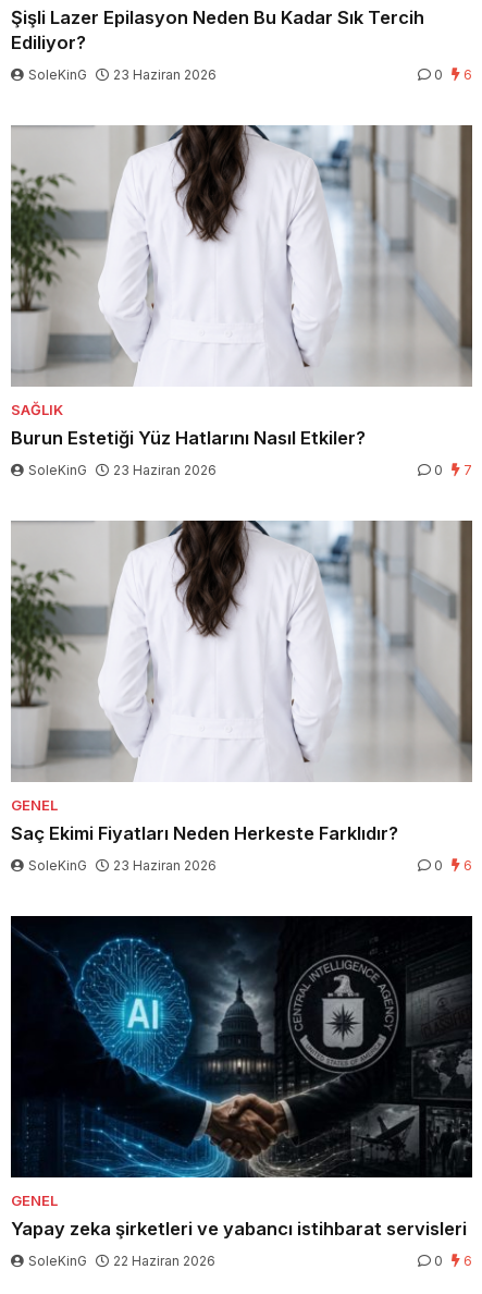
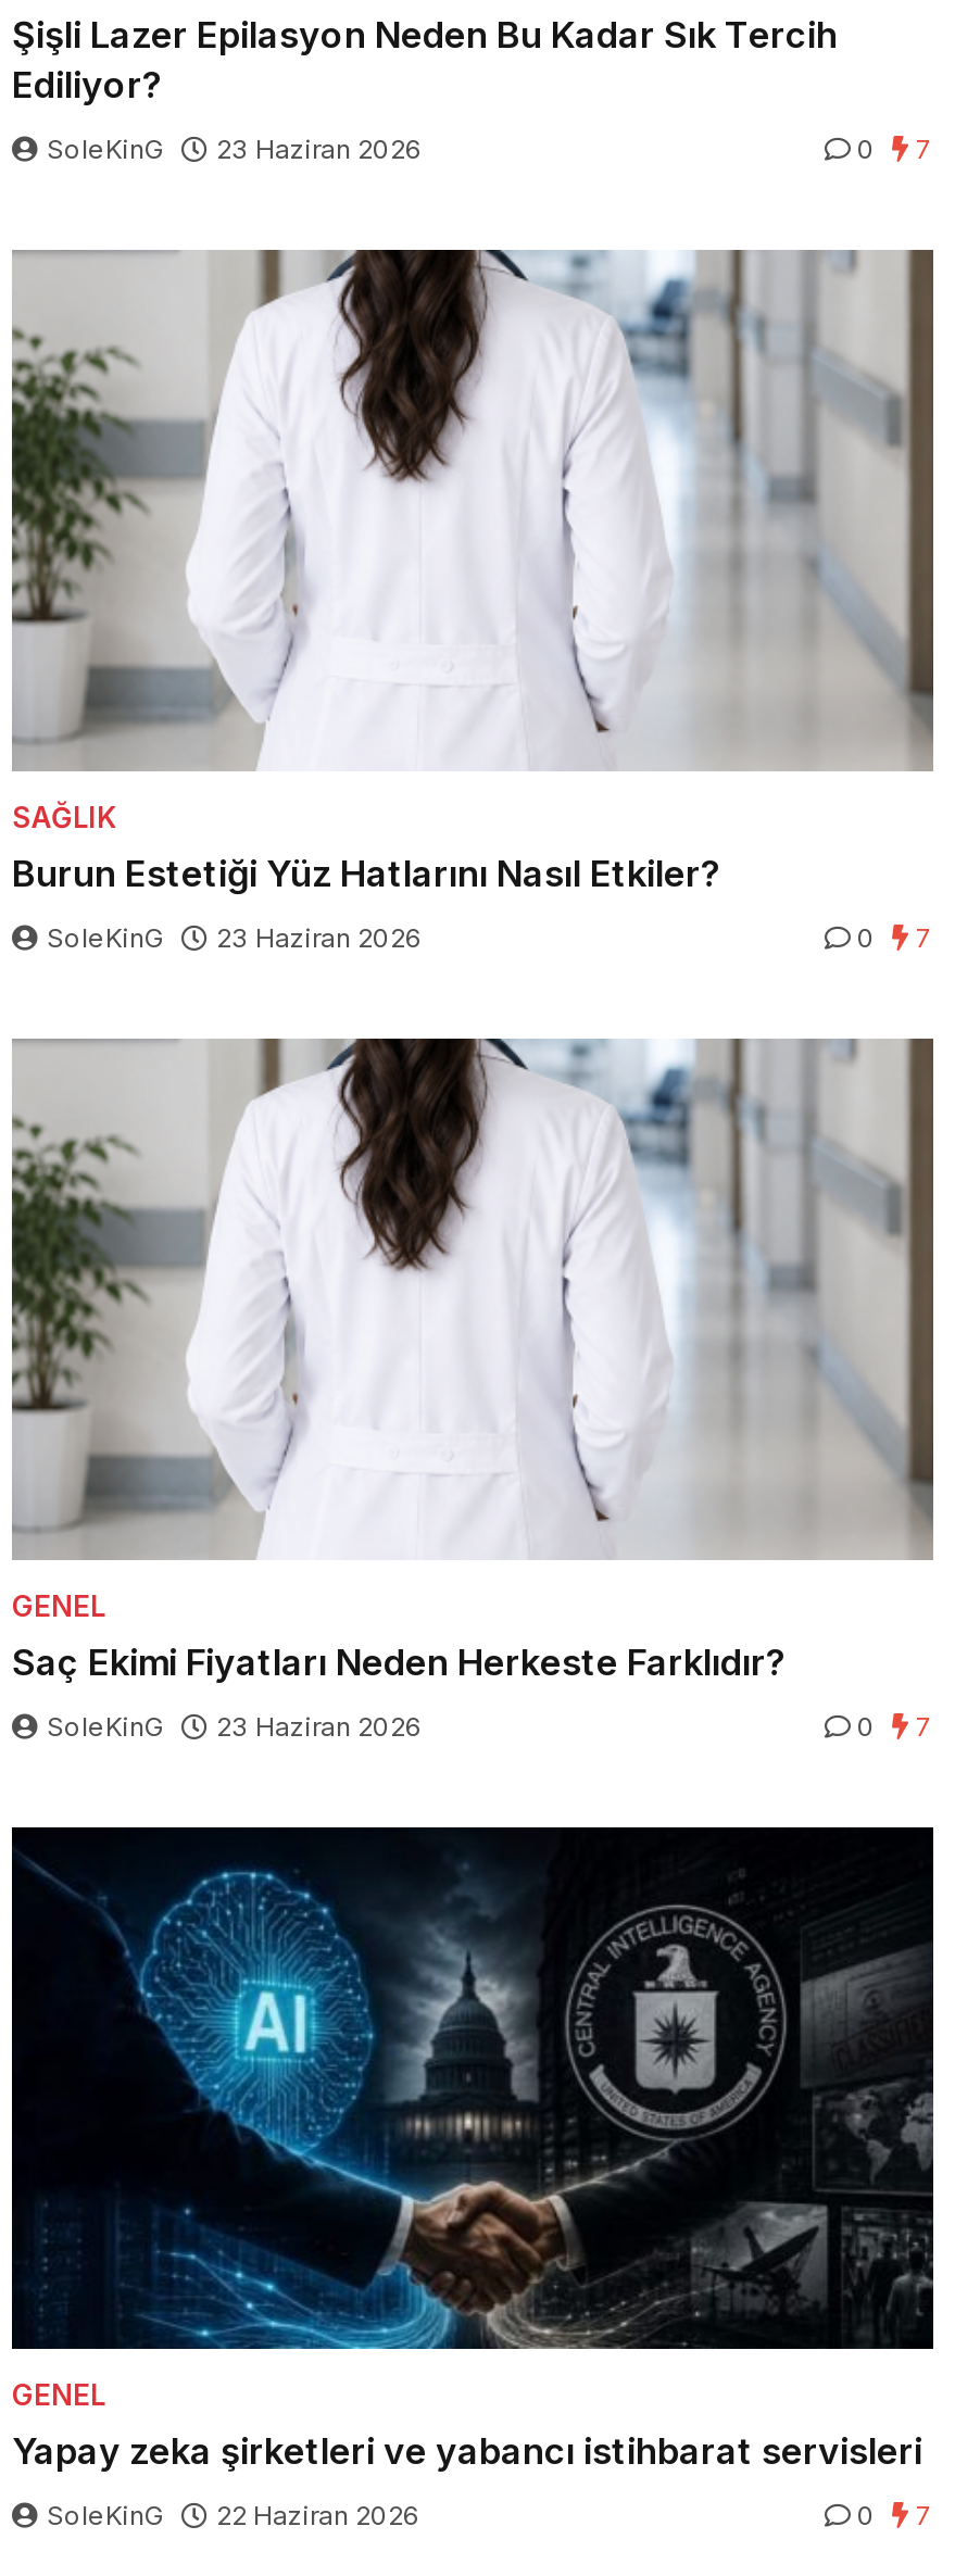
[431,66,472,82] 0 6 -> [851,131,933,164] 0 7
[431,857,472,874] 0 6 -> [851,1710,933,1743] 0 7
[431,1253,472,1269] 0 6 -> [851,2499,933,2532] 0 7

